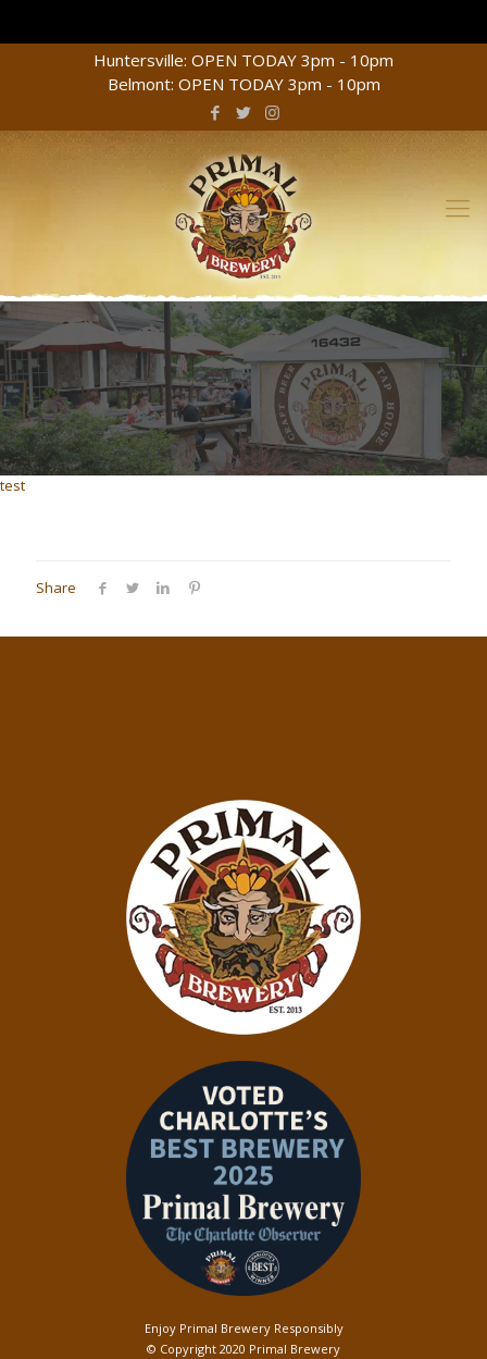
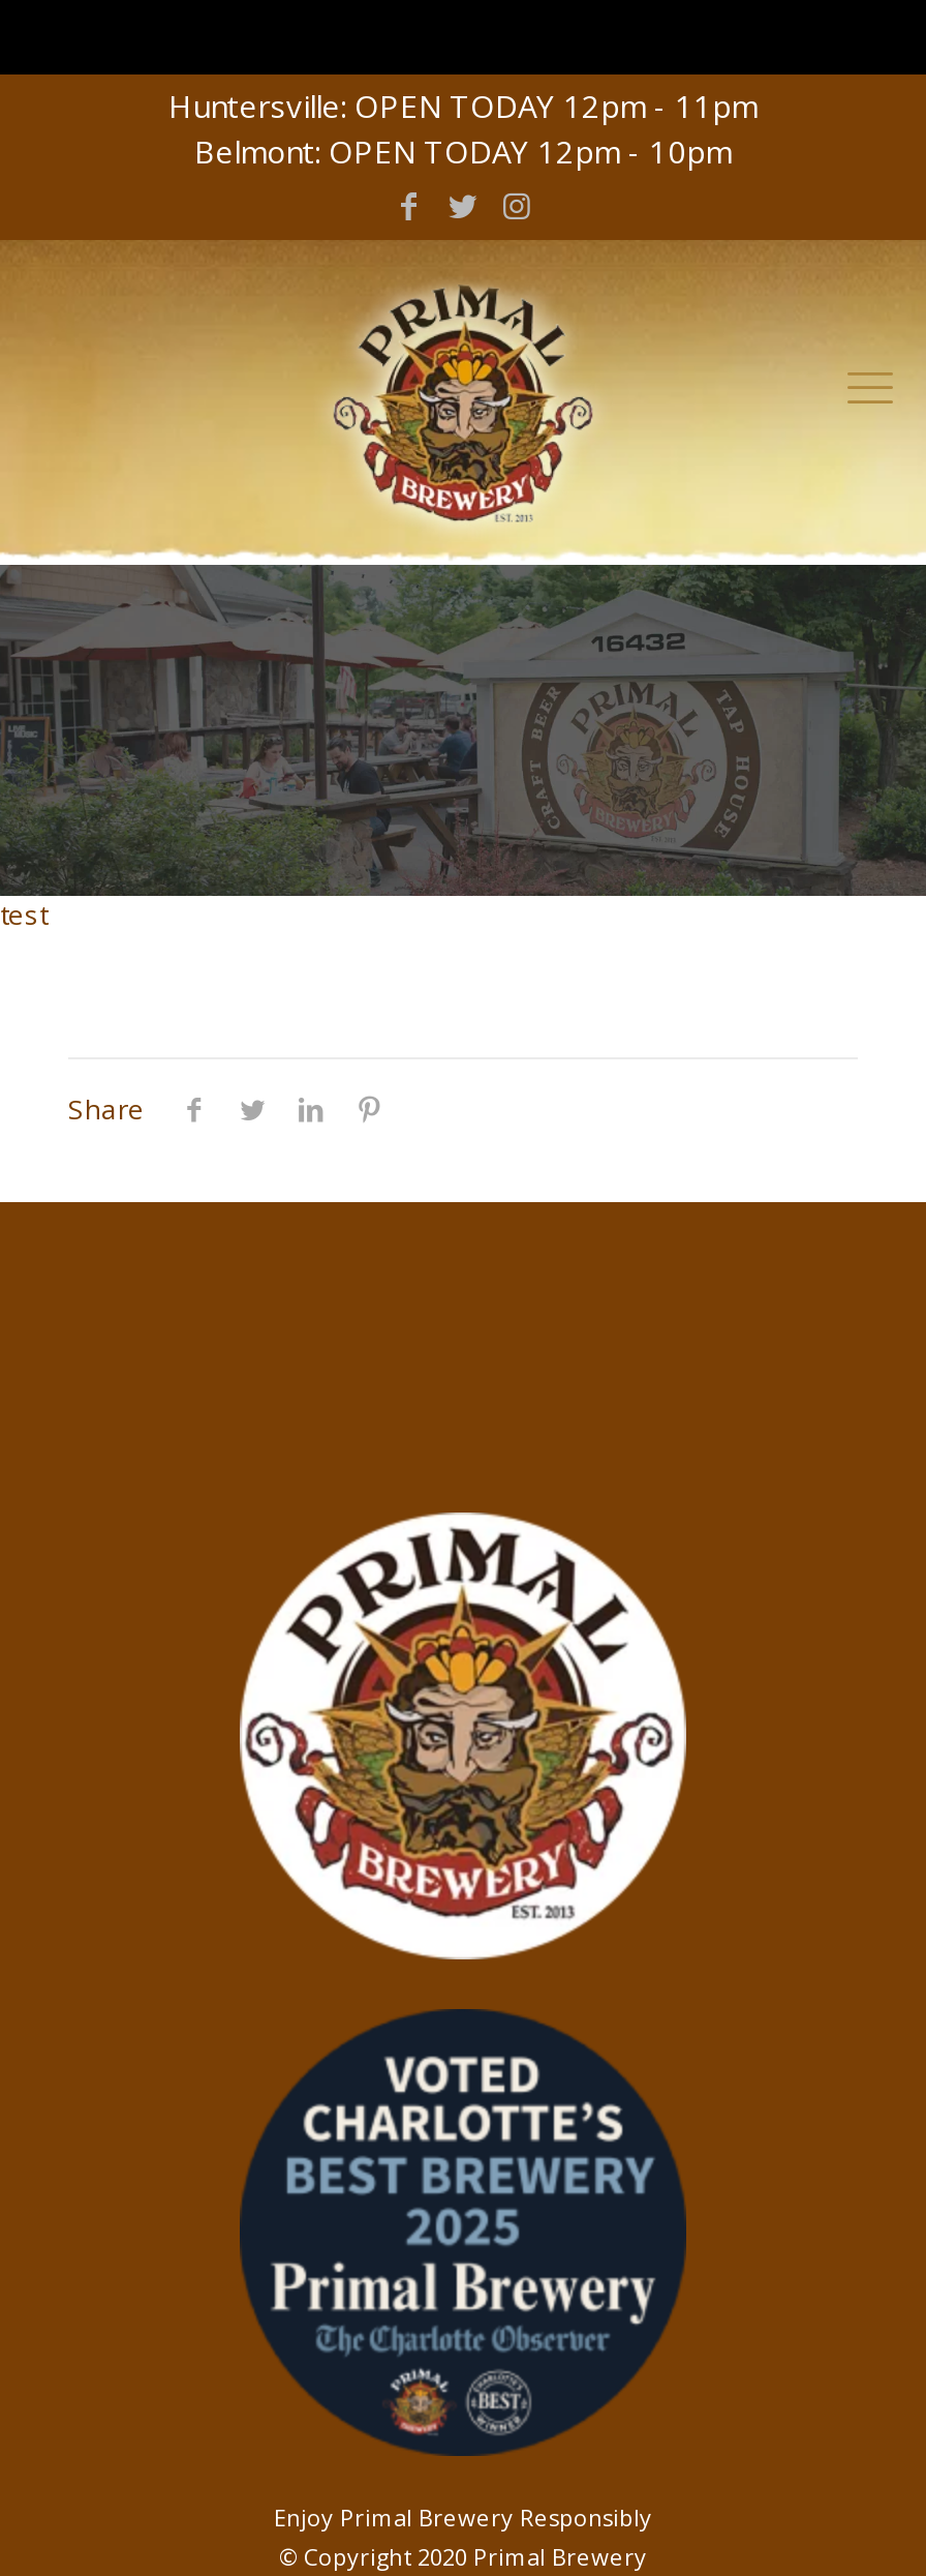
[93,49,394,71] Huntersville: OPEN TODAY 3pm - 10pm -> [168,85,758,126] Huntersville: OPEN TODAY 12pm - 11pm
[107,73,380,95] Belmont: OPEN TODAY 3pm - 10pm -> [194,130,732,172] Belmont: OPEN TODAY 12pm - 10pm

